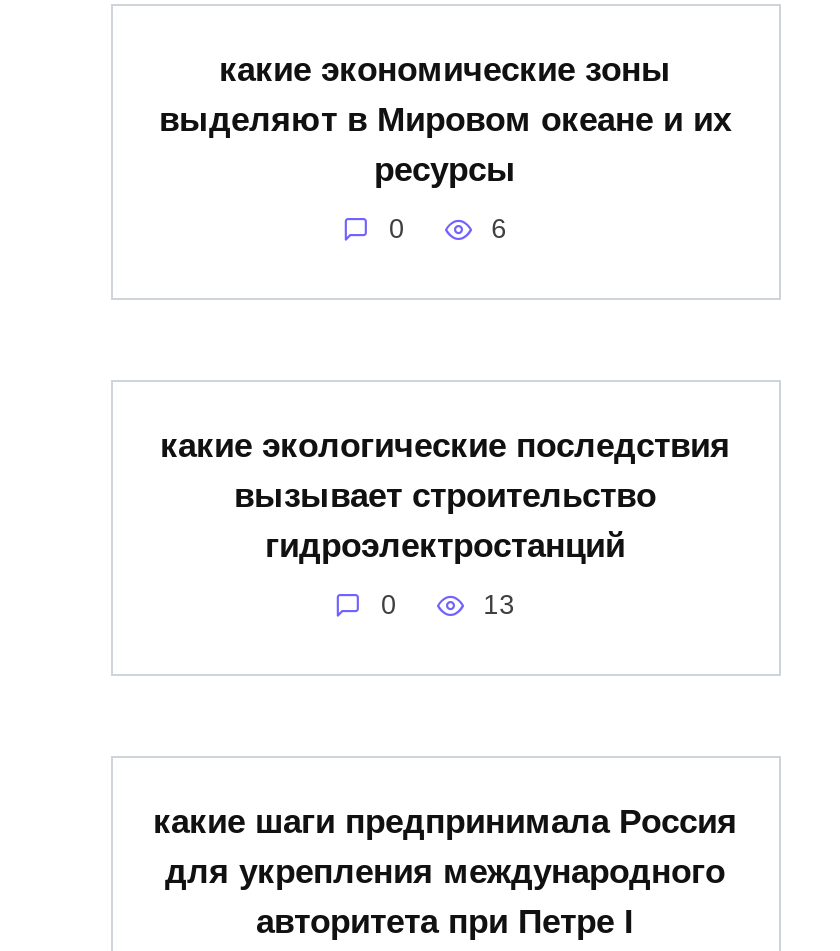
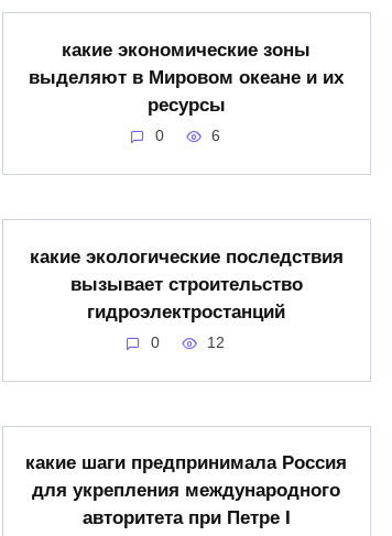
[483,590,515,620] 13 -> [207,335,225,351] 12

